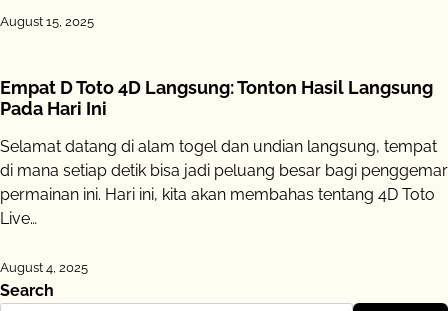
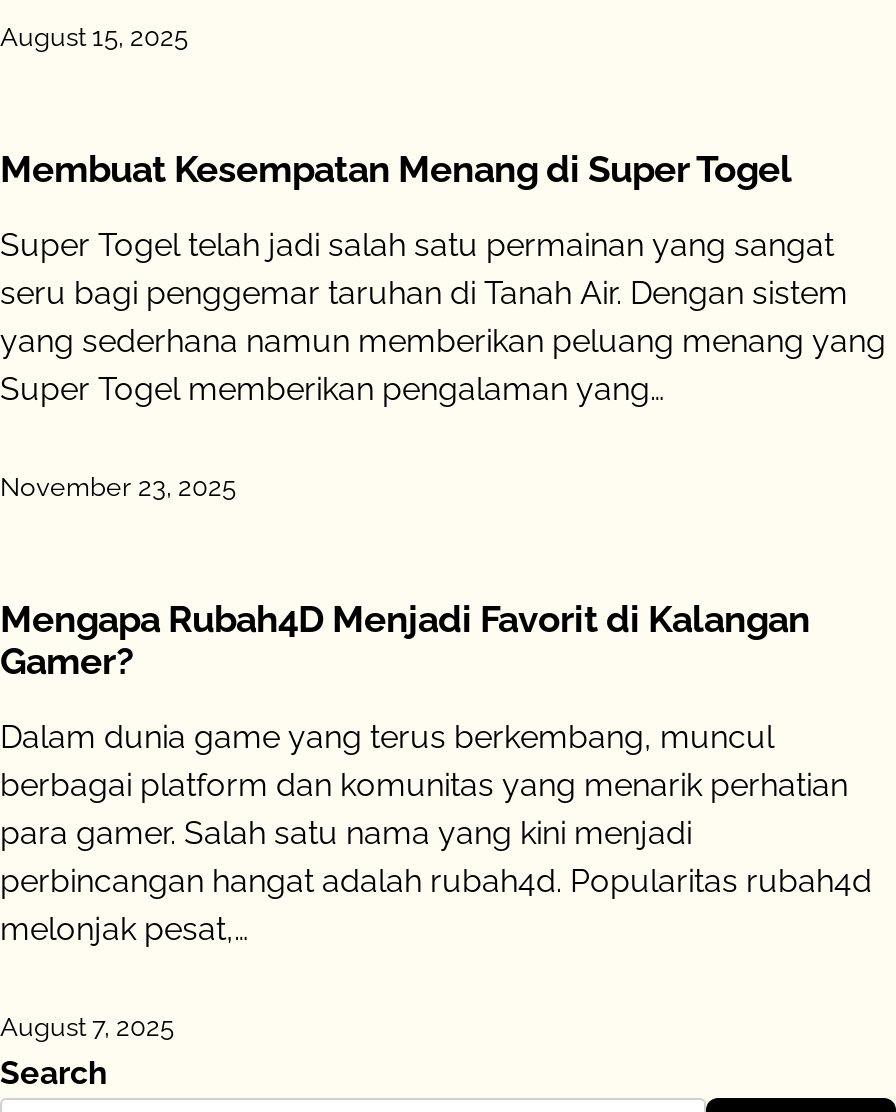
[0,77,448,275] Empat D Toto 4D Langsung: Tonton Hasil Langsung | Pada Hari Ini | Selamat datang di alam togel dan undian langsung, tempat | di mana setiap detik bisa jadi peluang besar bagi penggemar | permainan ini. Hari ini, kita akan membahas tentang 4D Toto | Live… | August 4, 2025 -> [0,148,886,1042] Membuat Kesempatan Menang di Super Togel | Super Togel telah jadi salah satu permainan yang sangat | seru bagi penggemar taruhan di Tanah Air. Dengan sistem | yang sederhana namun memberikan peluang menang yang | Super Togel memberikan pengalaman yang… | November 23, 2025 | Mengapa Rubah4D Menjadi Favorit di Kalangan | Gamer? | Dalam dunia game yang terus berkembang, muncul | berbagai platform dan komunitas yang menarik perhatian | para gamer. Salah satu nama yang kini menjadi | perbincangan hangat adalah rubah4d. Popularitas rubah4d | melonjak pesat,… | August 7, 2025

